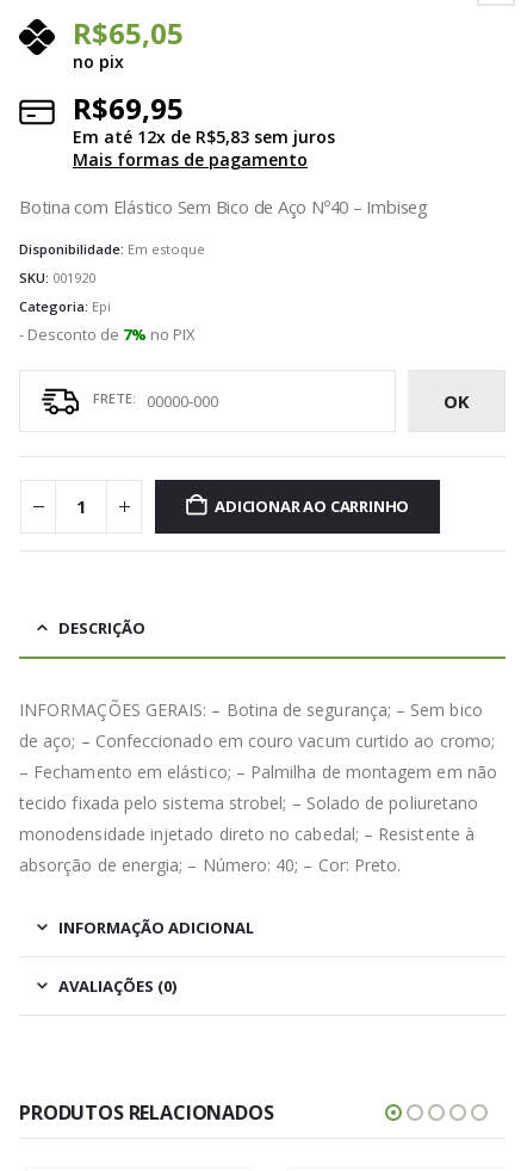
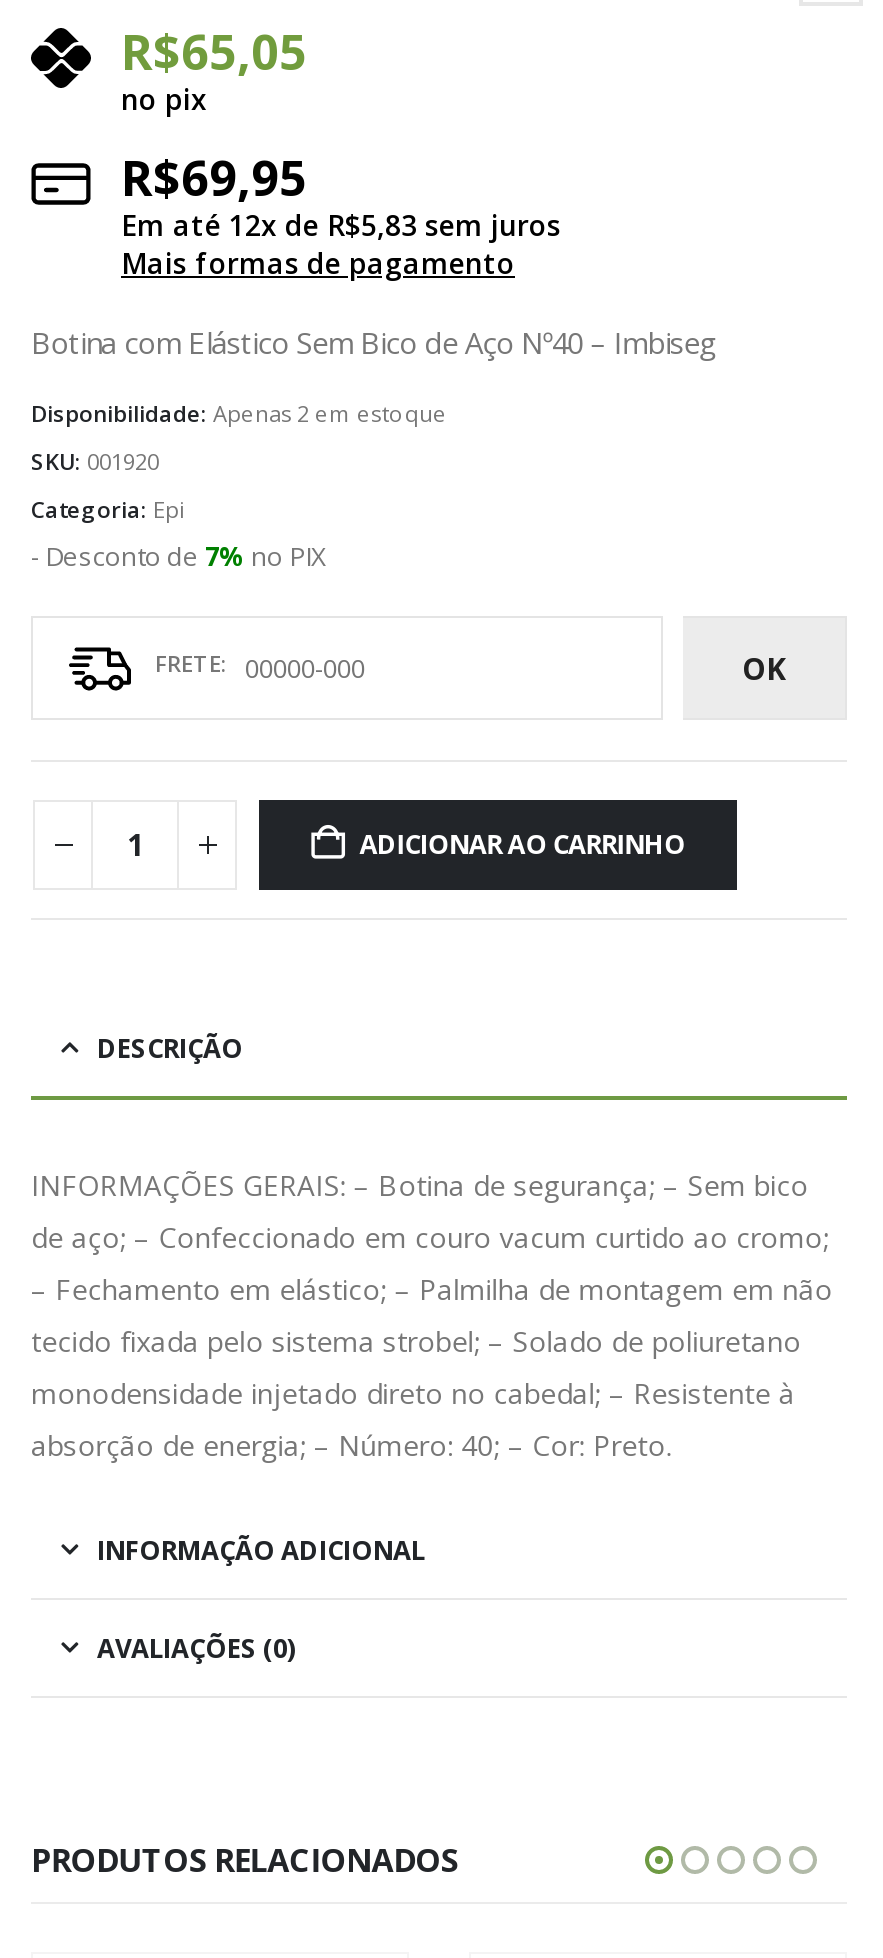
[19,240,205,258] Disponibilidade: Em estoque -> [31,399,447,429] Disponibilidade: Apenas 2 em estoque

